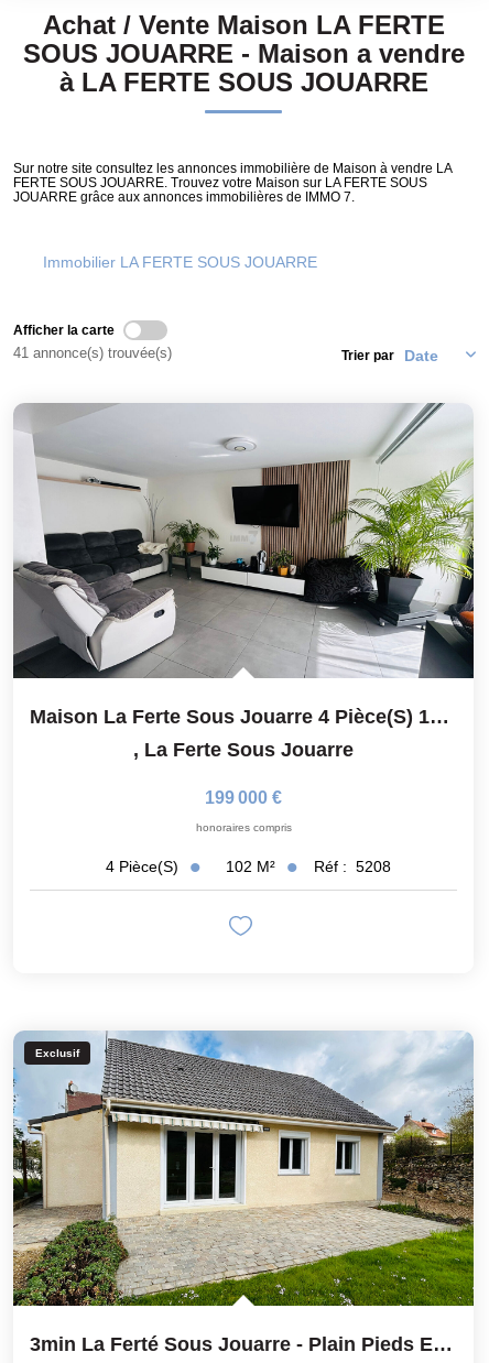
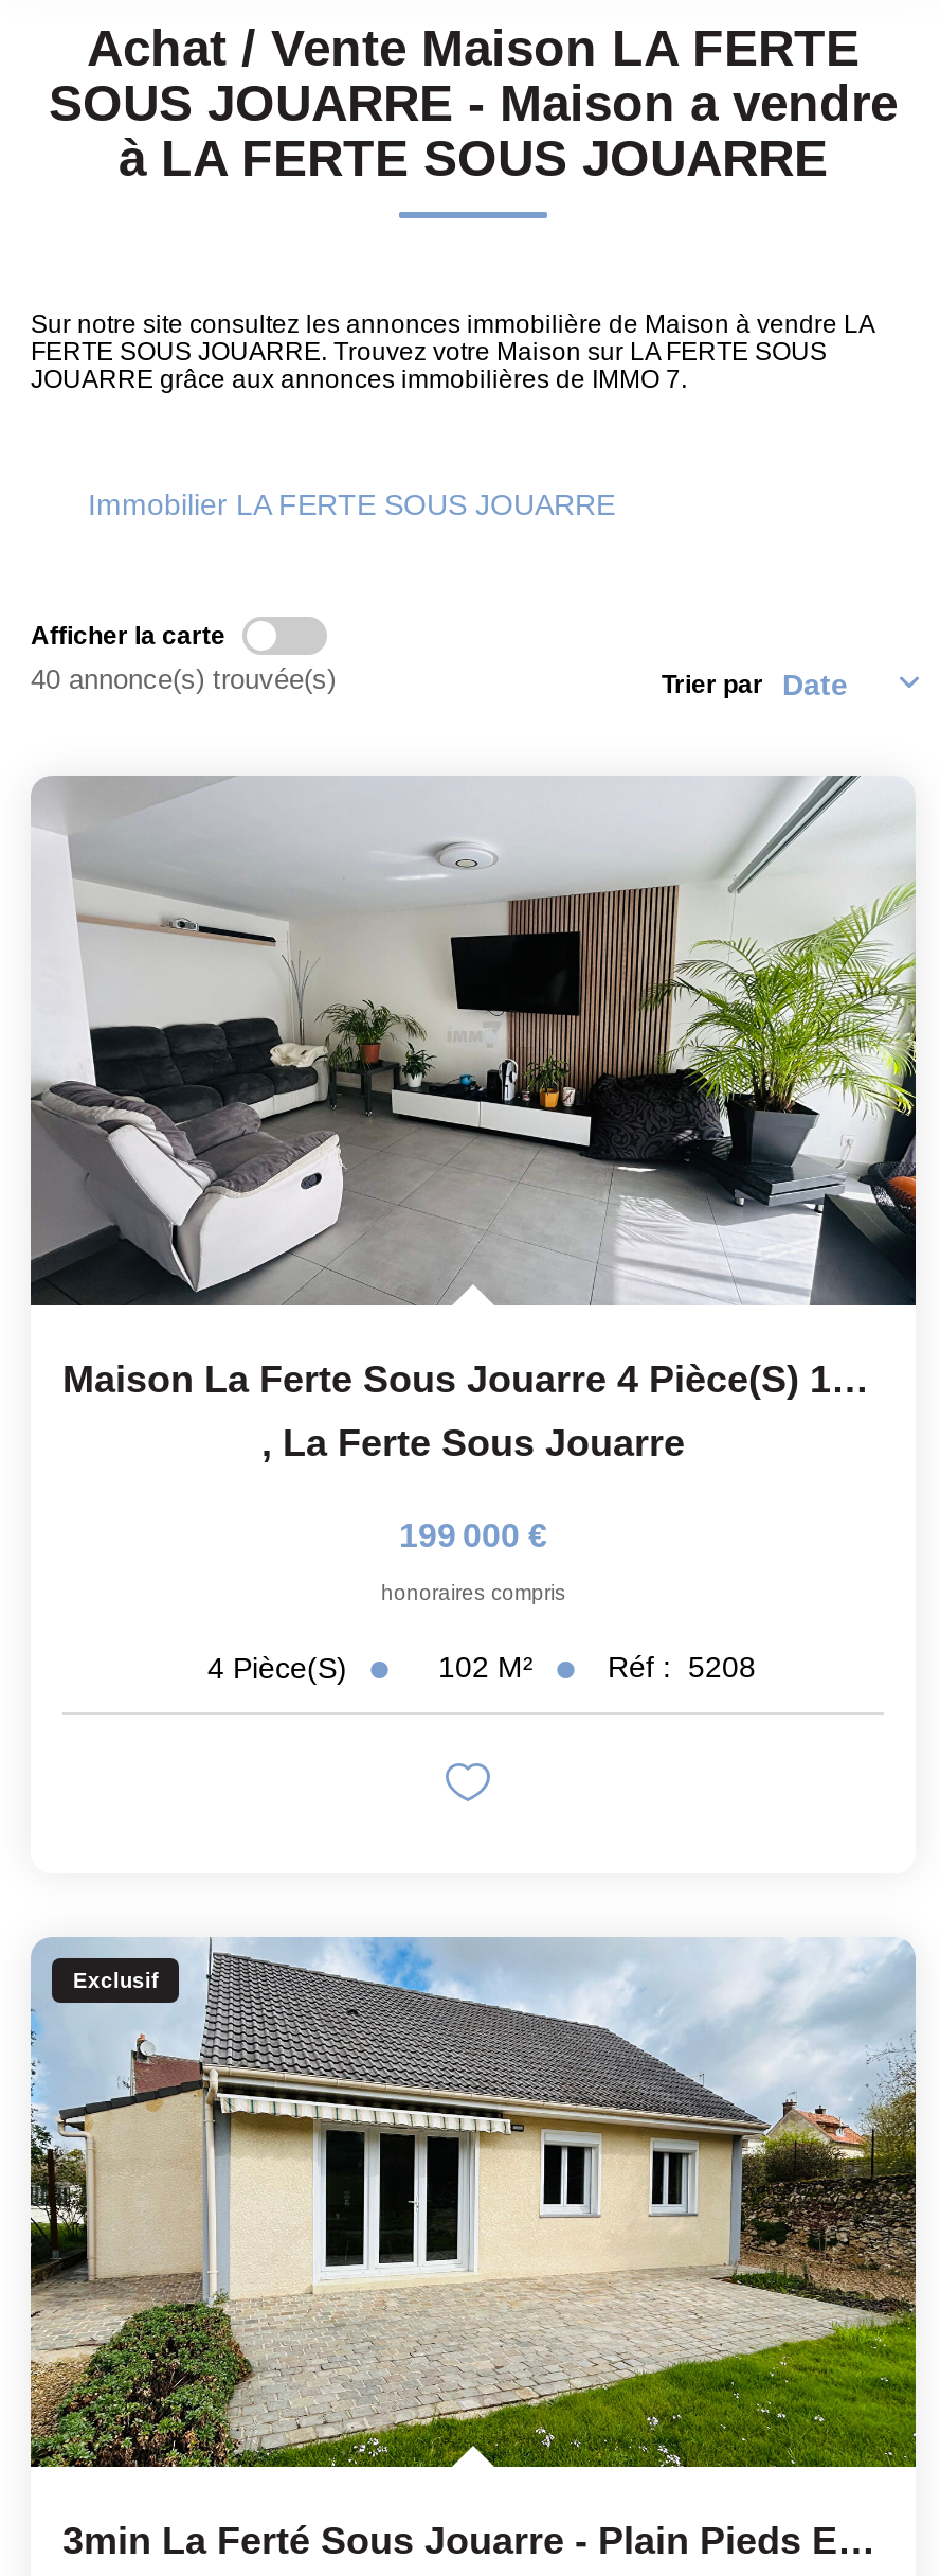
[13,344,172,361] 41 annonce(s) trouvée(s) -> [31,663,336,695] 40 annonce(s) trouvée(s)

